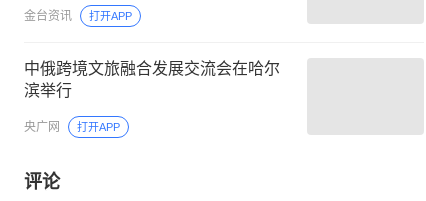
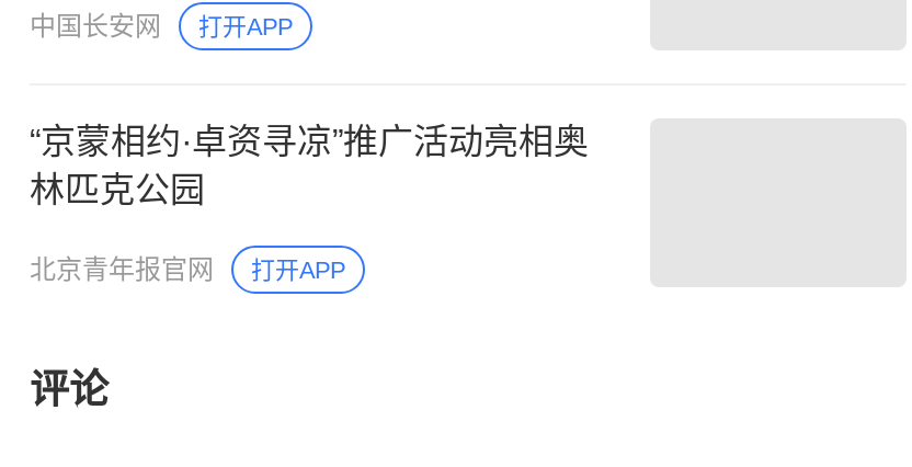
[24,9,72,23] 金台资讯 -> [30,11,161,41] 中国长安网
[24,60,280,99] 中俄跨境文旅融合发展交流会在哈尔 | 滨举行 -> [30,122,589,208] “京蒙相约·卓资寻凉”推广活动亮相奥 | 林匹克公园
[24,120,60,134] 央广网 -> [30,254,214,285] 北京青年报官网

